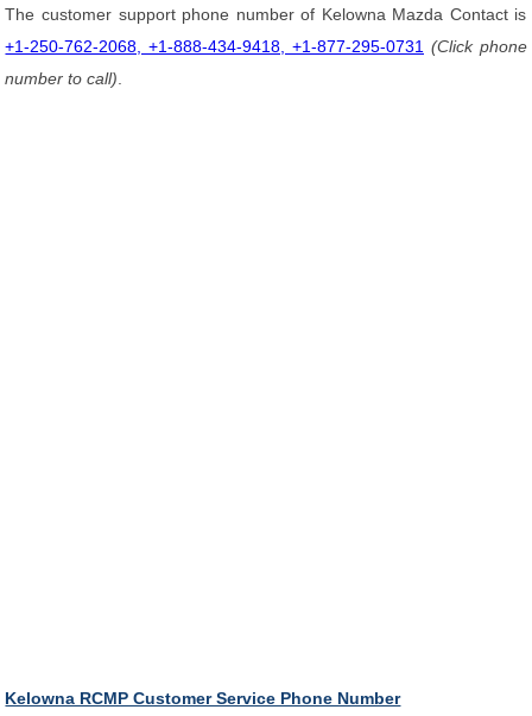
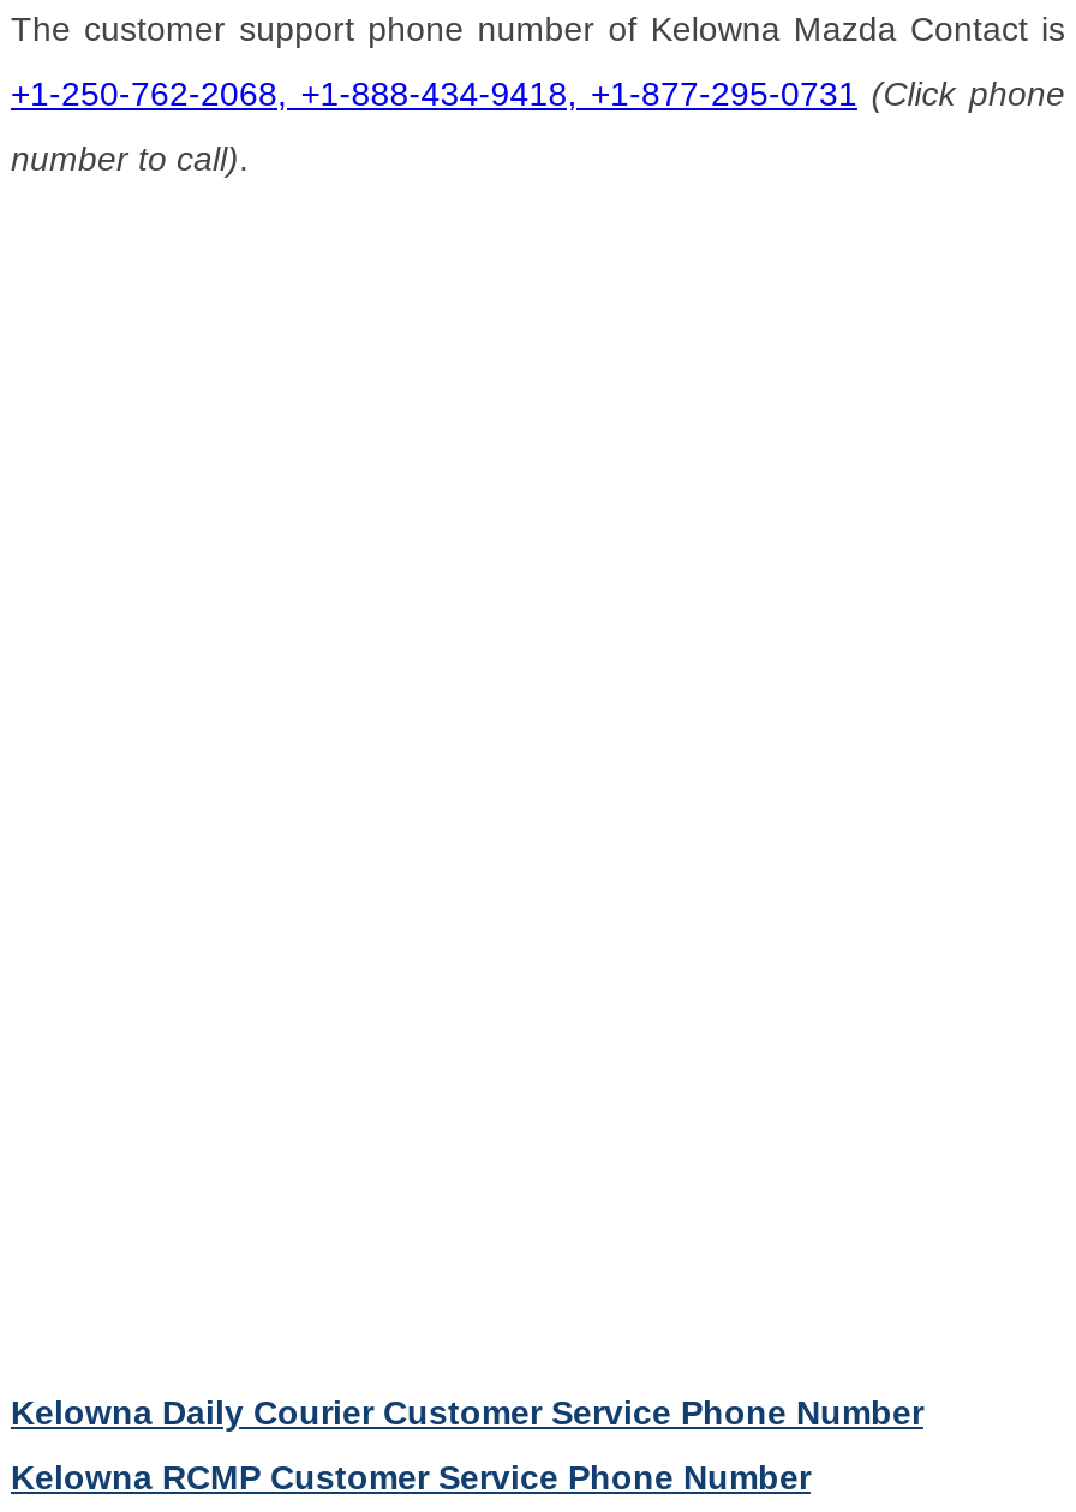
none -> [11,1393,923,1432] Kelowna Daily Courier Customer Service Phone Number

